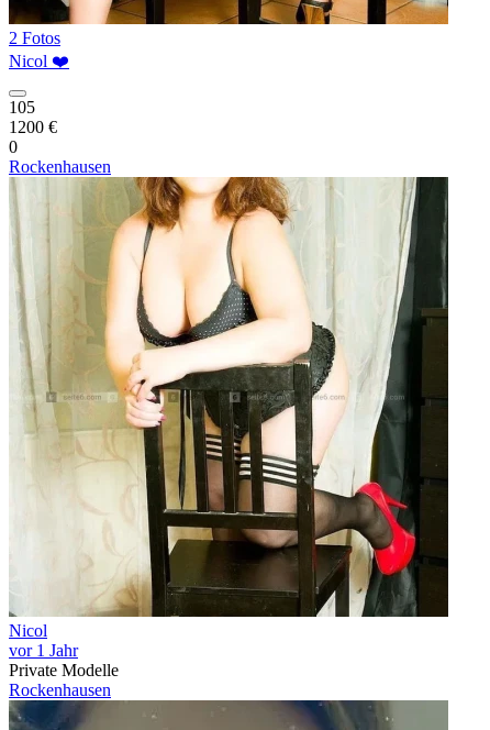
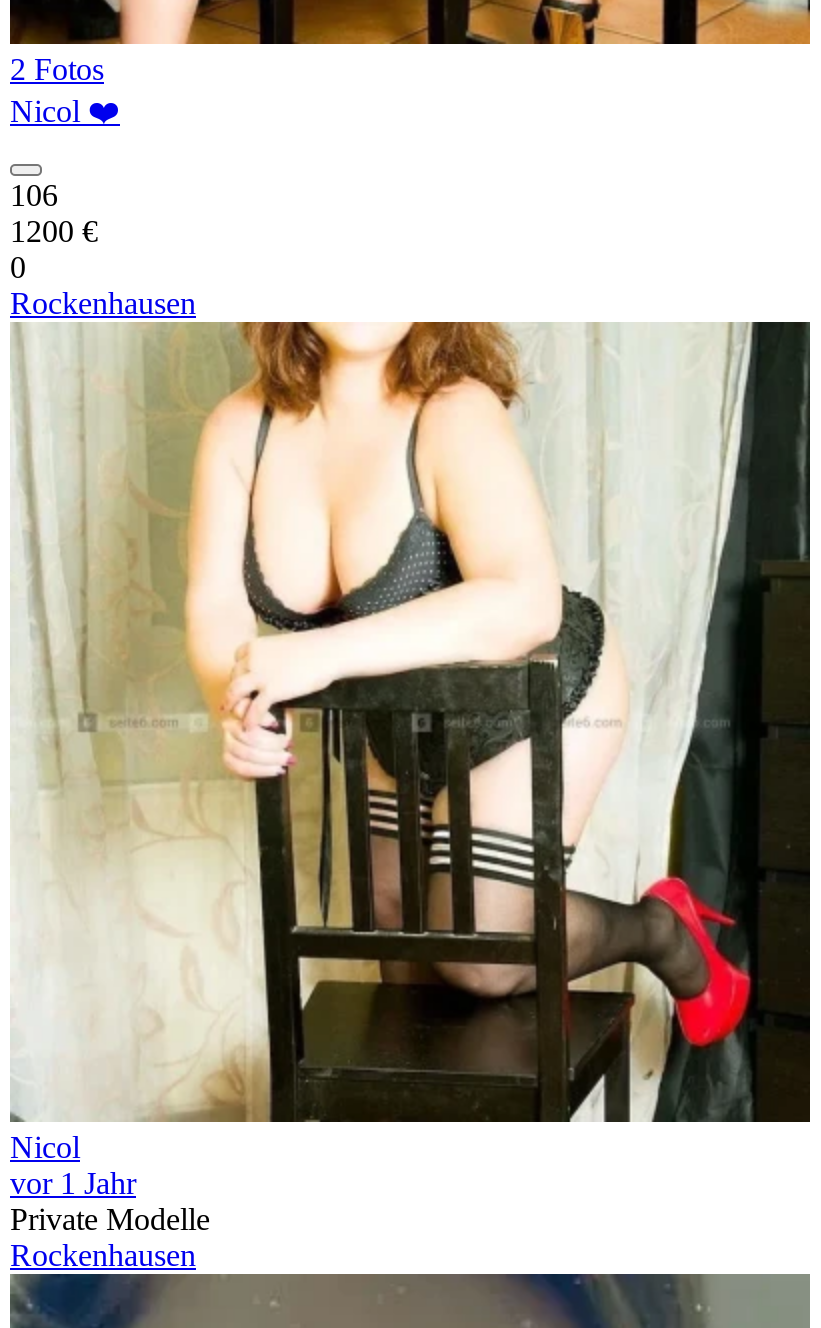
[9,98,35,117] 105 -> [10,178,58,212] 106

